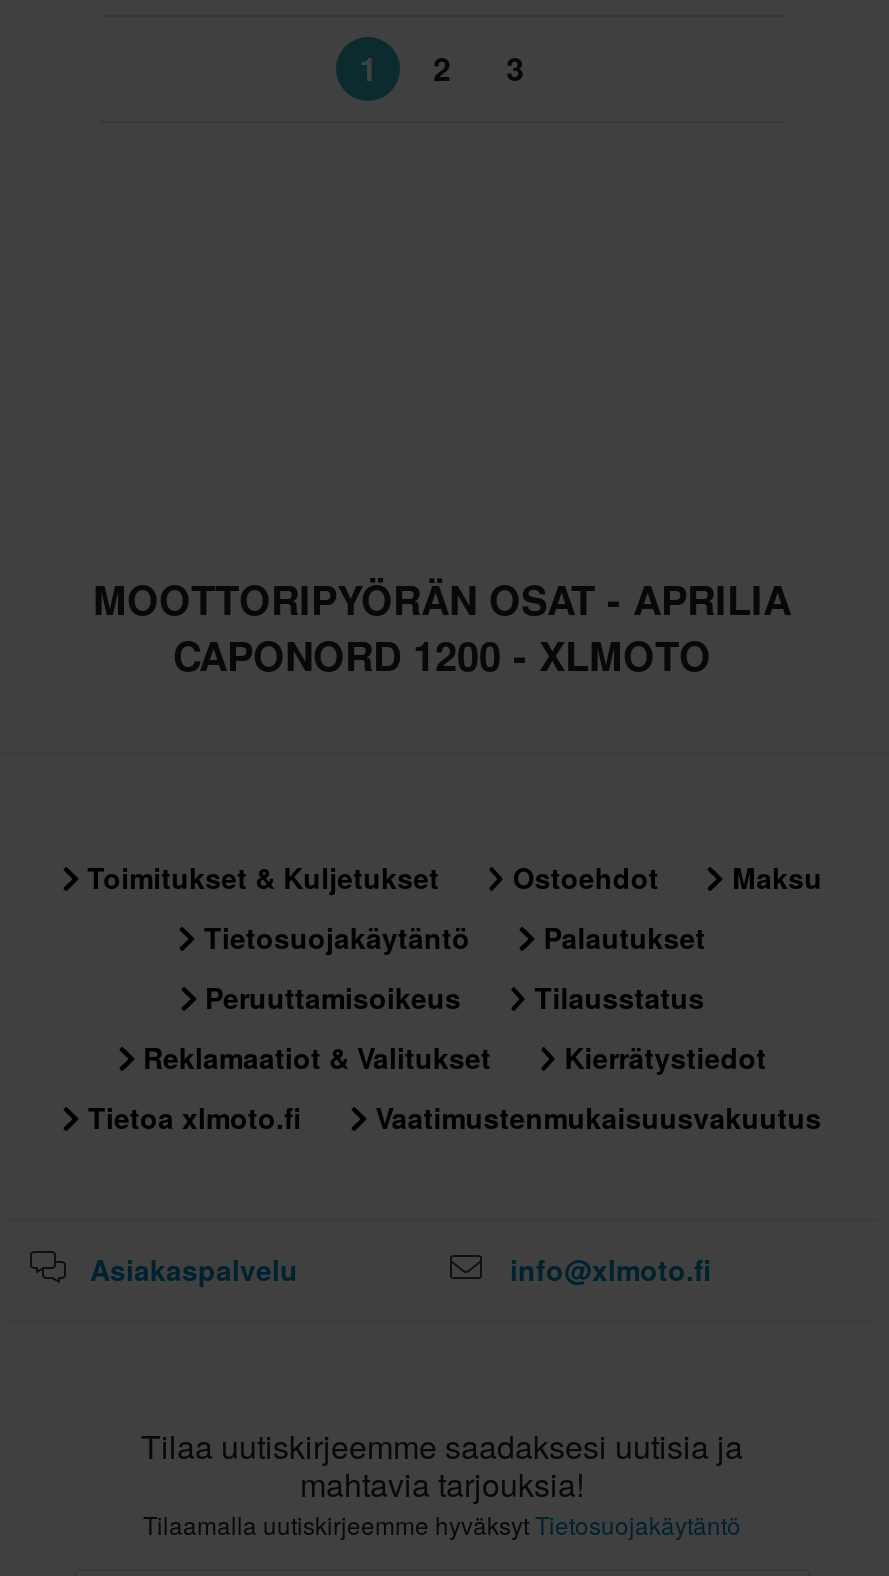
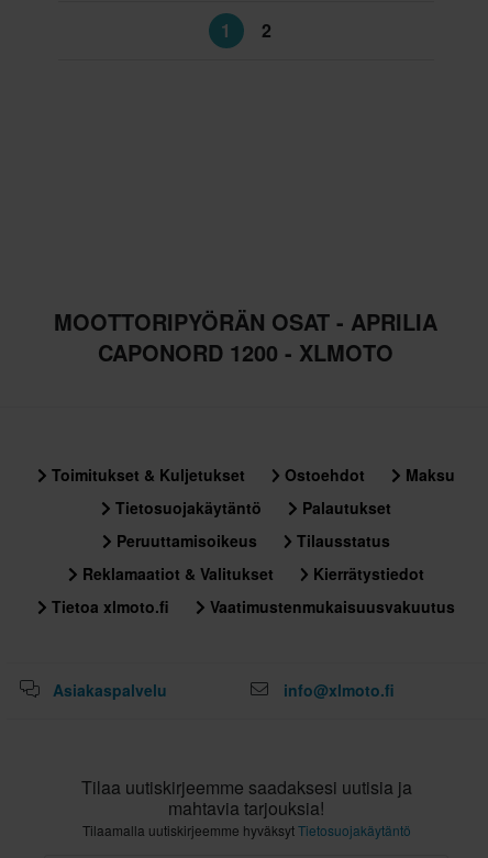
[506,45,524,91] 3 -> none

